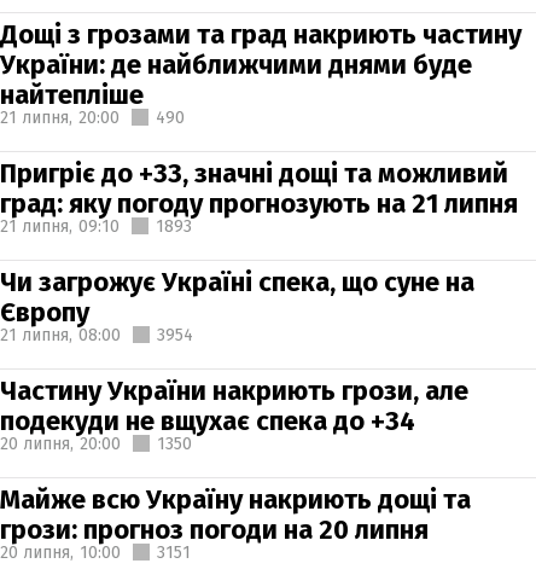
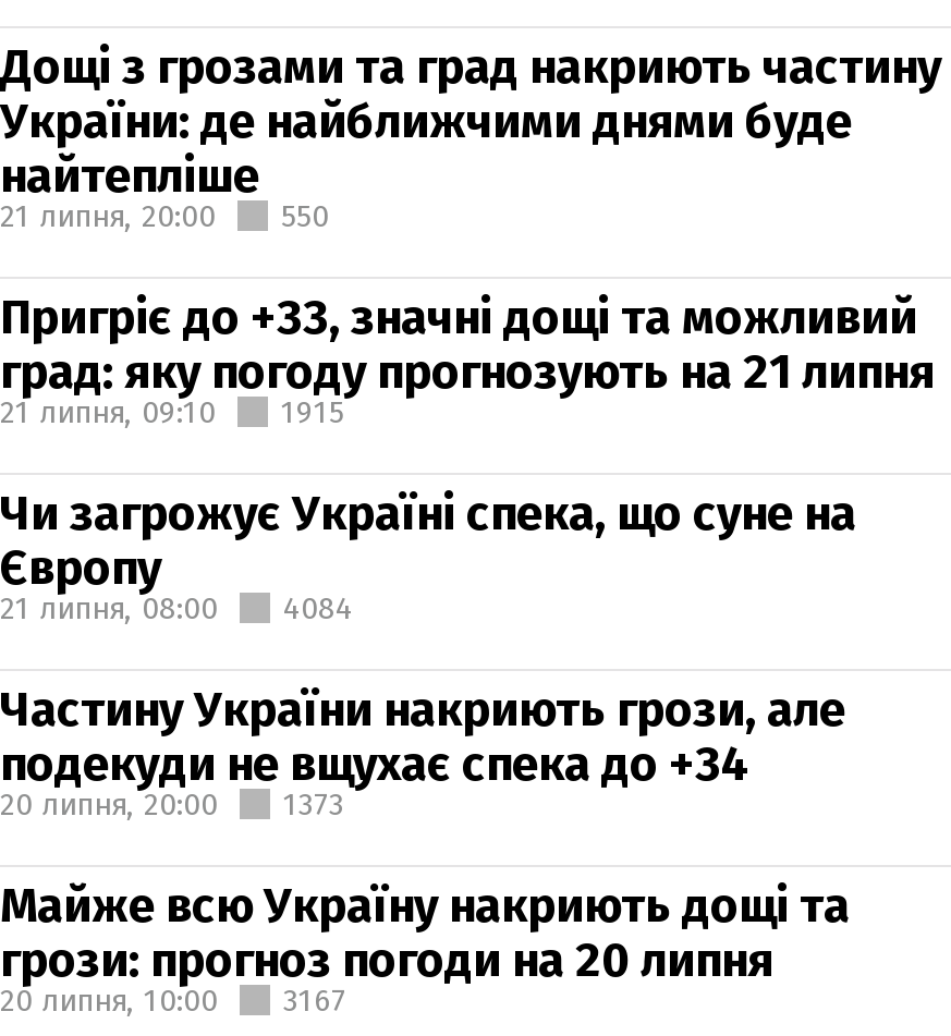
[0,107,185,127] 21 липня, 20:00 490 -> [0,197,329,234] 21 липня, 20:00 550
[156,216,192,236] 1893 -> [281,393,344,430] 1915
[0,324,193,345] 21 липня, 08:00 3954 -> [0,589,353,626] 21 липня, 08:00 4084
[0,433,192,454] 20 липня, 20:00 1350 -> [0,785,344,822] 20 липня, 20:00 1373
[0,542,191,562] 20 липня, 10:00 3151 -> [0,982,346,1019] 20 липня, 10:00 3167

